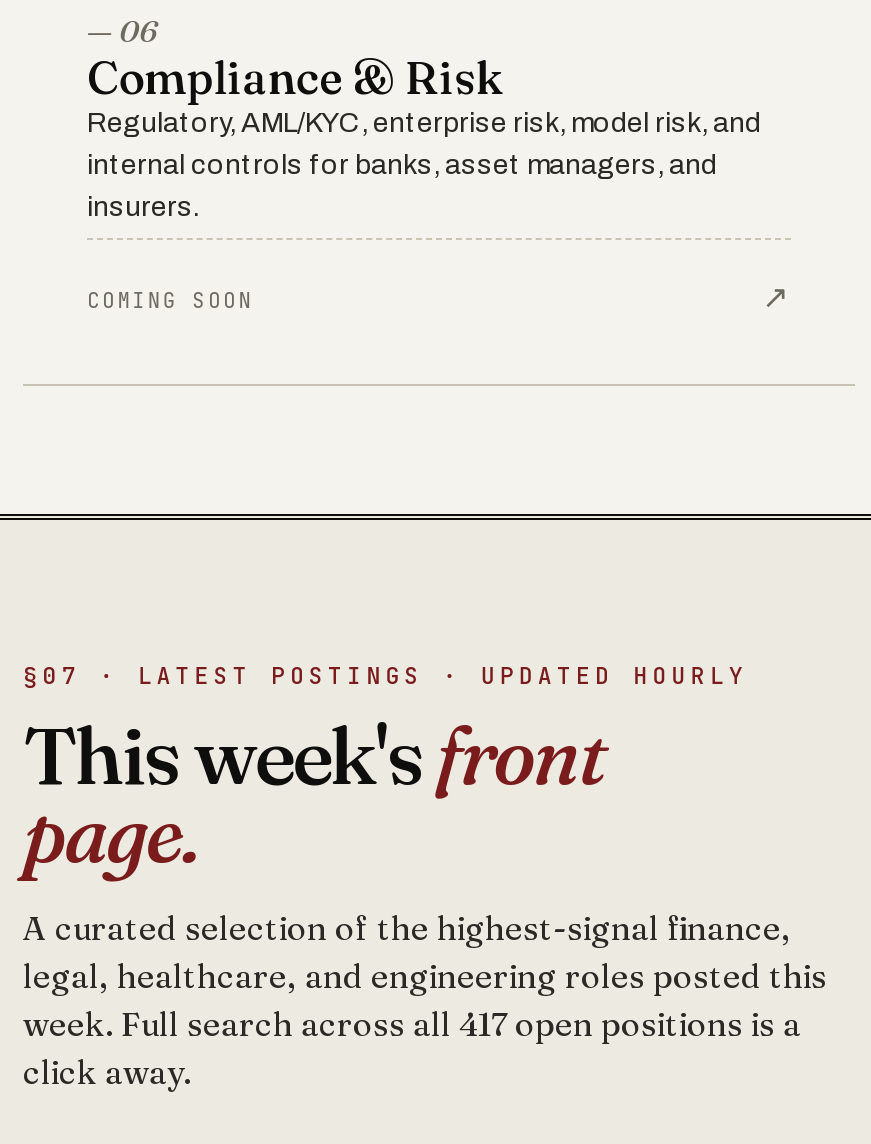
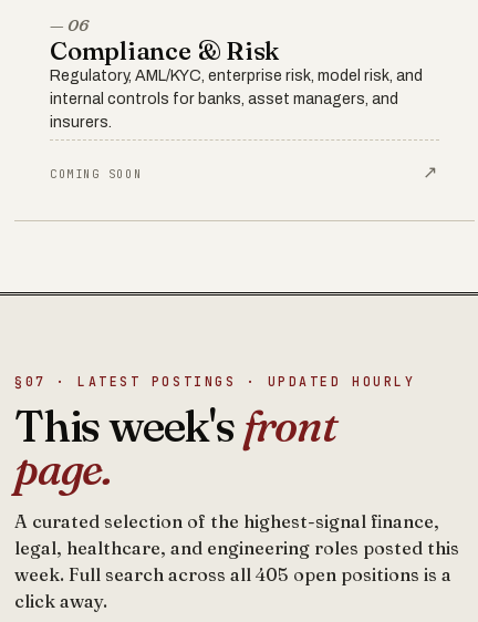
[23,1004,801,1044] week. Full search across all 417 open positions is a -> [14,563,451,586] week. Full search across all 405 open positions is a

